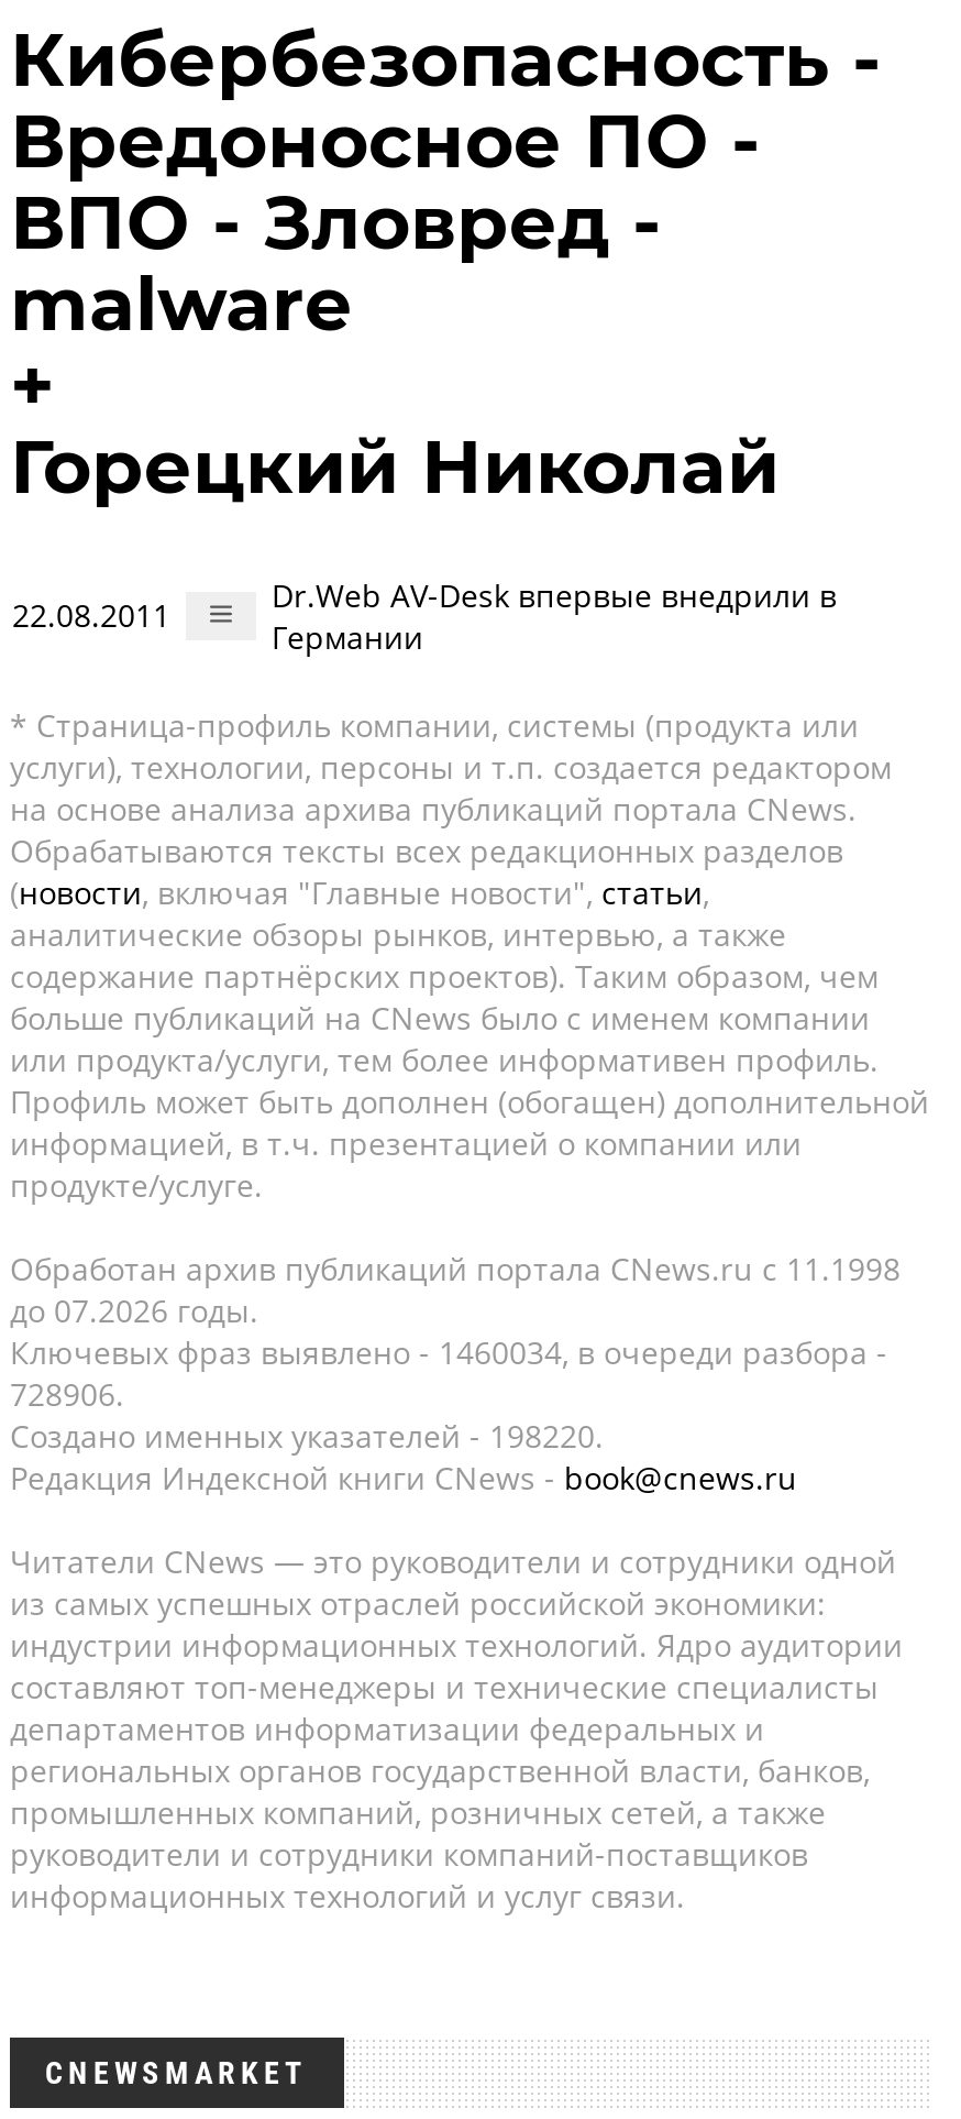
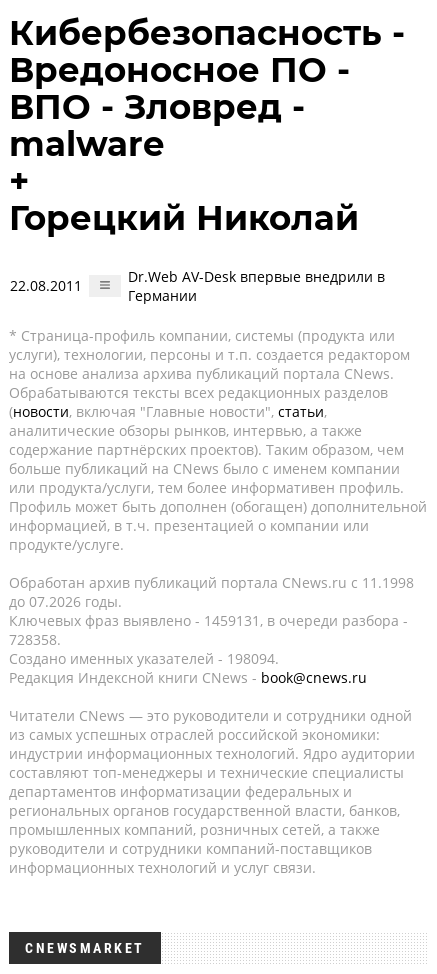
[10,1331,887,1373] Ключевых фраз выявлено - 1460034, в очереди разбора - -> [9,611,408,630] Ключевых фраз выявлено - 1459131, в очереди разбора -
[10,1373,124,1415] 728906. -> [9,630,61,649] 728358.
[10,1415,604,1457] Создано именных указателей - 198220. -> [9,649,279,668] Создано именных указателей - 198094.

